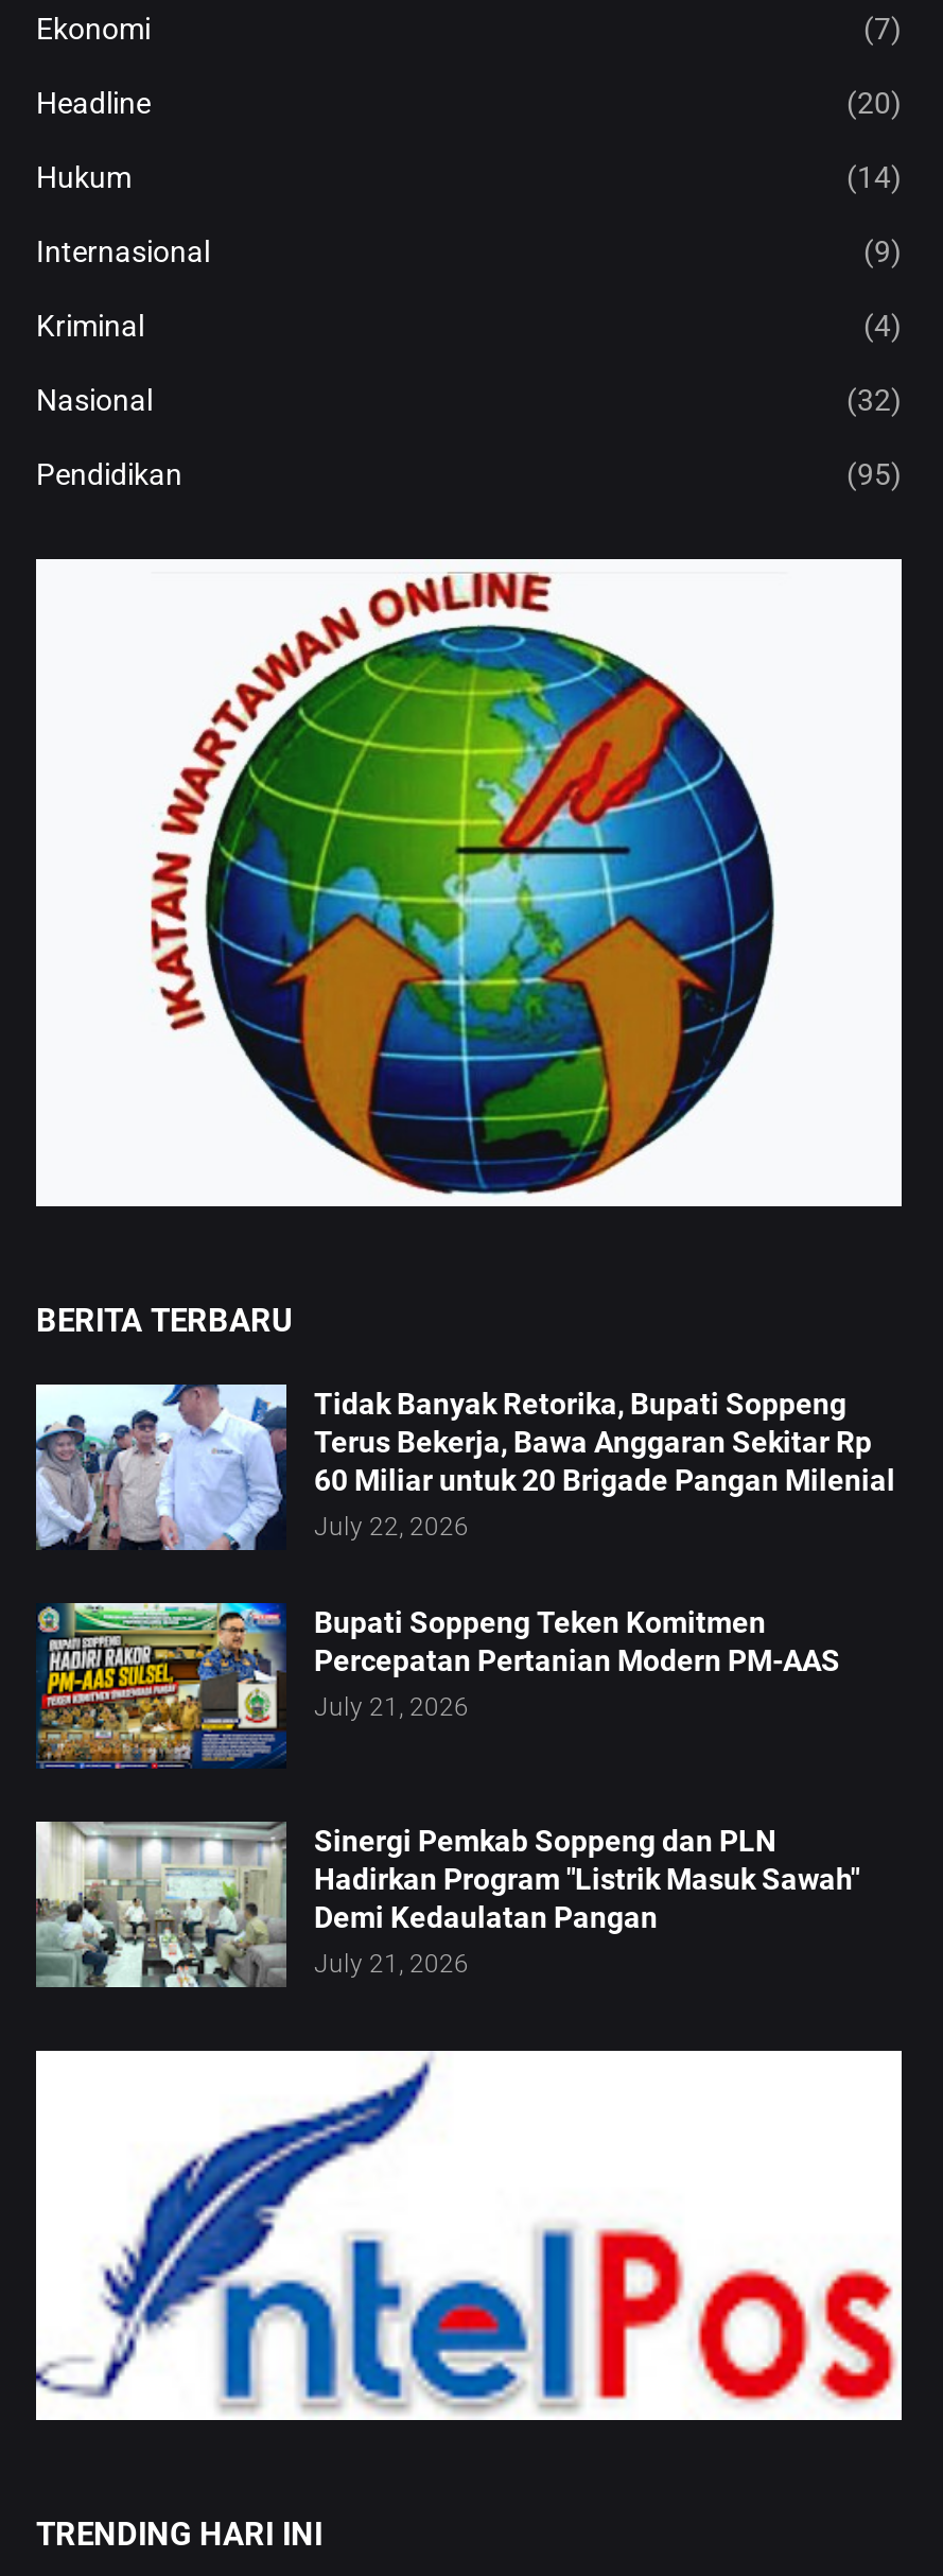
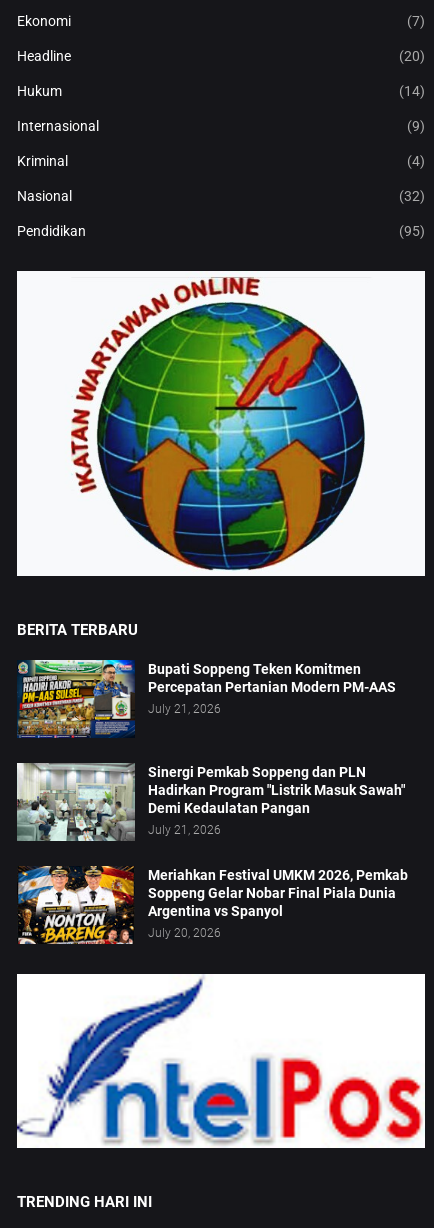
[34,1382,895,1550] [image] | Tidak Banyak Retorika, Bupati Soppeng | Terus Bekerja, Bawa Anggaran Sekitar Rp | 60 Miliar untuk 20 Brigade Pangan Milenial | July 22, 2026 -> none
moved [34,1599,859,1979] -> [16,658,405,837]: [image] | Bupati Soppeng Teken Komitmen | Percepatan Pertanian Modern PM-AAS | July 21, 2026 | Sinergi Pemkab Soppeng dan PLN | Hadirkan Program "Listrik Masuk Sawah" | Demi Kedaulatan Pangan | July 21, 2026
none -> [17,865,408,945] [image] | Meriahkan Festival UMKM 2026, Pemkab | Soppeng Gelar Nobar Final Piala Dunia | Argentina vs Spanyol | July 20, 2026

